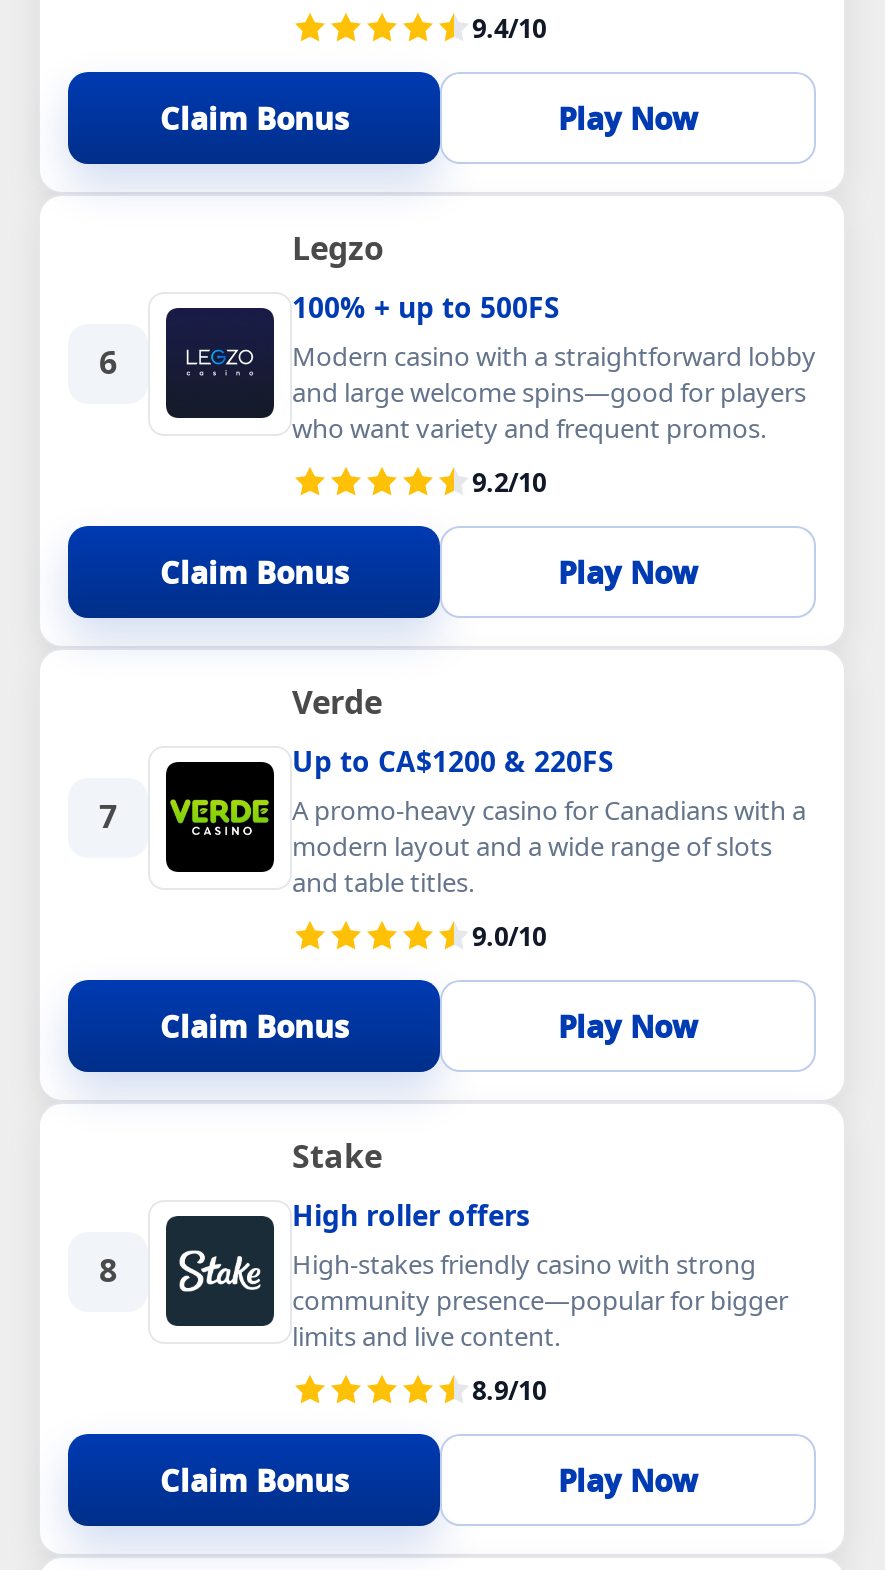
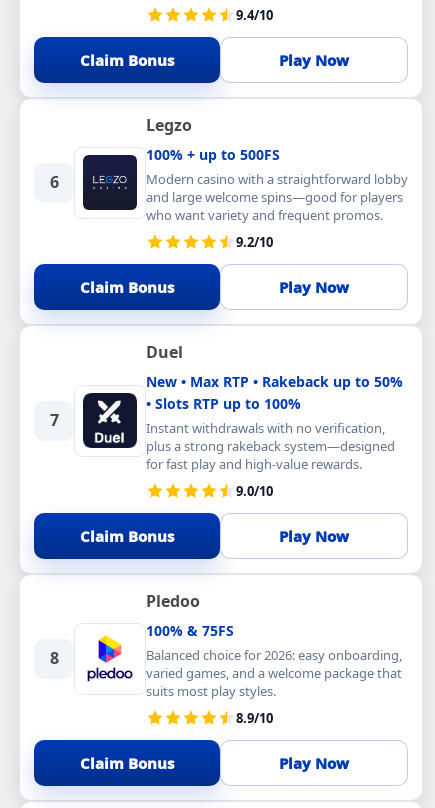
[166,680,806,900] [image] | Verde | Up to CA$1200 & 220FS | A promo-heavy casino for Canadians with a | modern layout and a wide range of slots | and table titles. -> [83,341,403,473] [image] | Duel | New • Max RTP • Rakeback up to 50% | • Slots RTP up to 100% | Instant withdrawals with no verification, | plus a strong rakeback system—designed | for fast play and high-value rewards.
[164,1134,788,1354] [image] | Stake | High roller offers | High-stakes friendly casino with strong | community presence—popular for bigger | limits and live content. -> [83,590,402,700] [image] | Pledoo | 100% & 75FS | Balanced choice for 2026: easy onboarding, | varied games, and a welcome package that | suits most play styles.

